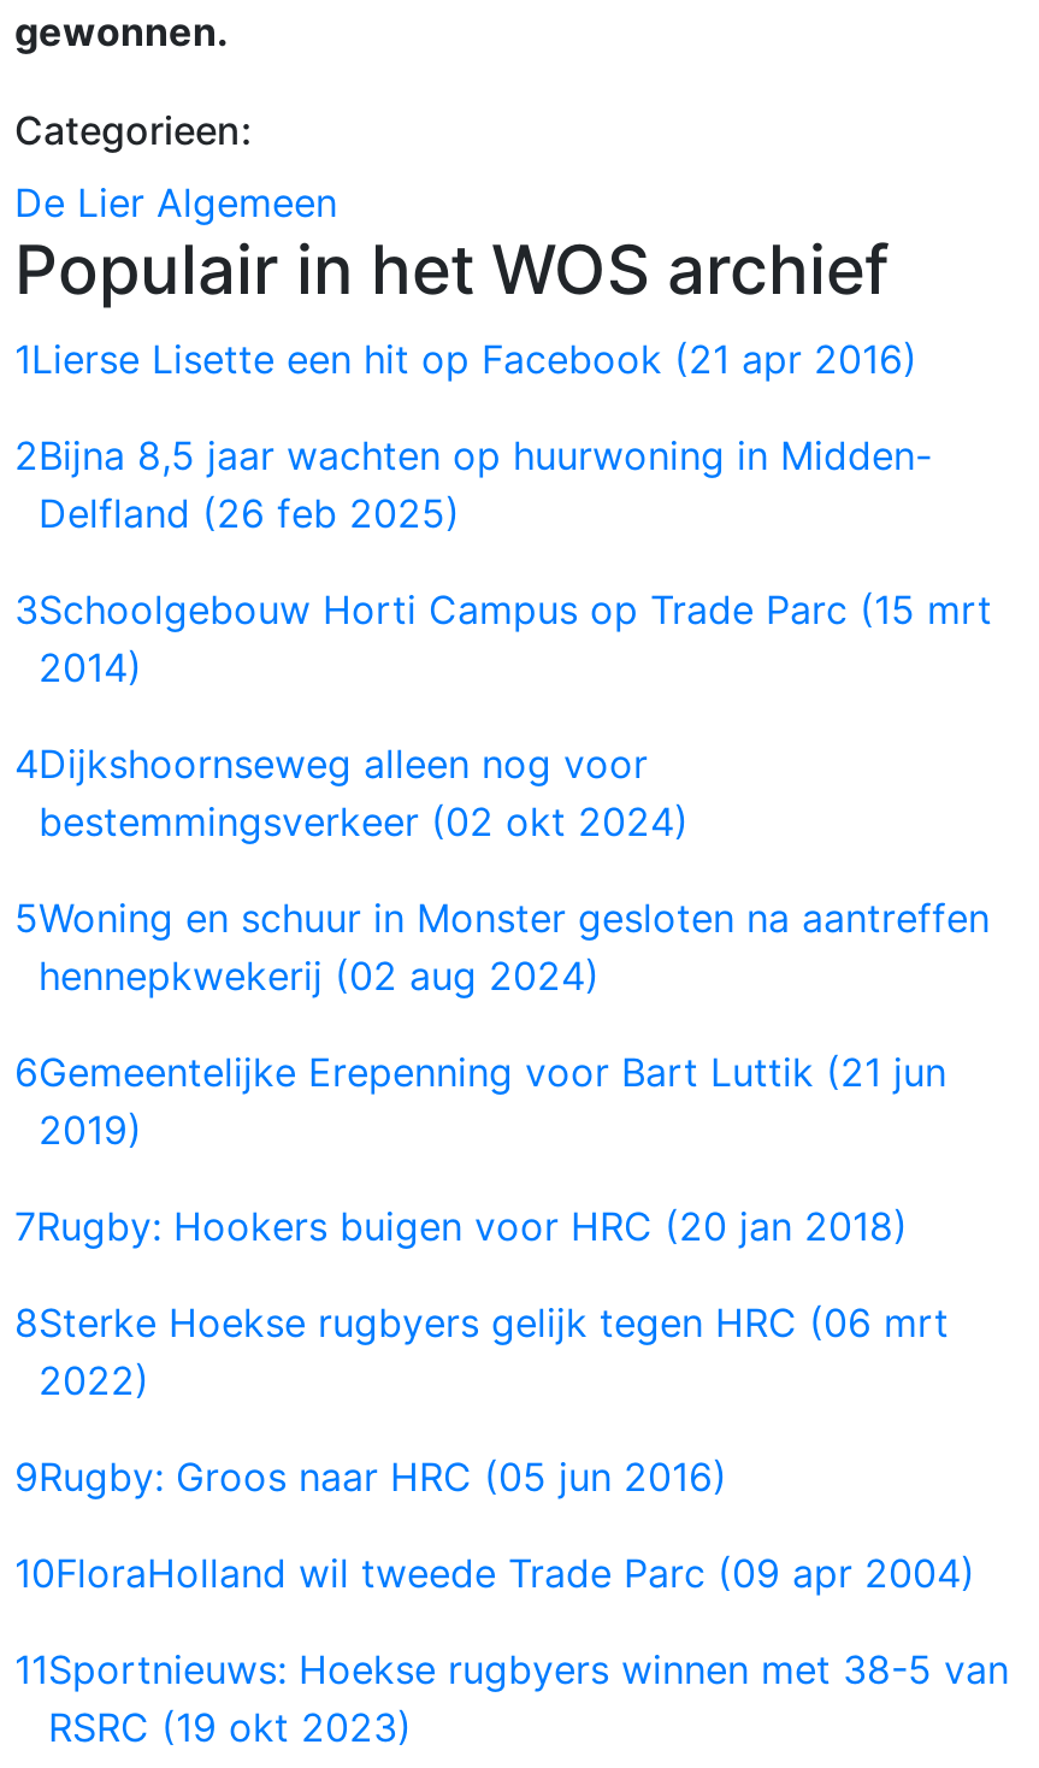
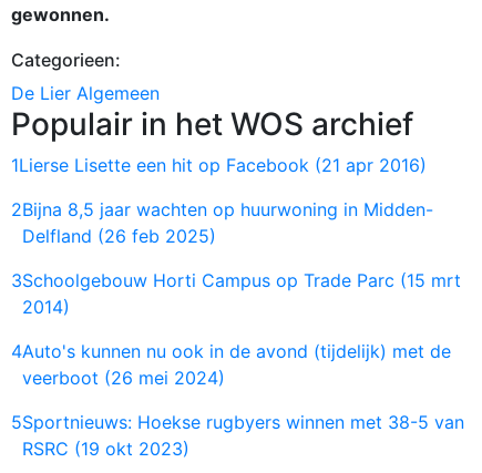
[14,739,1009,1692] 4Dijkshoornseweg alleen nog voor | bestemmingsverkeer (02 okt 2024) | 5Woning en schuur in Monster gesloten na aantreffen | hennepkwekerij (02 aug 2024) | 6Gemeentelijke Erepenning voor Bart Luttik (21 jun | 2019) | 7Rugby: Hookers buigen voor HRC (20 jan 2018) | 8Sterke Hoekse rugbyers gelijk tegen HRC (06 mrt | 2022) | 9Rugby: Groos naar HRC (05 jun 2016) | 10FloraHolland wil tweede Trade Parc (09 apr 2004) | 11Sportnieuws: Hoekse rugbyers winnen met 38-5 van -> [11,340,464,433] 4Auto's kunnen nu ook in de avond (tijdelijk) met de | veerboot (26 mei 2024) | 5Sportnieuws: Hoekse rugbyers winnen met 38-5 van

